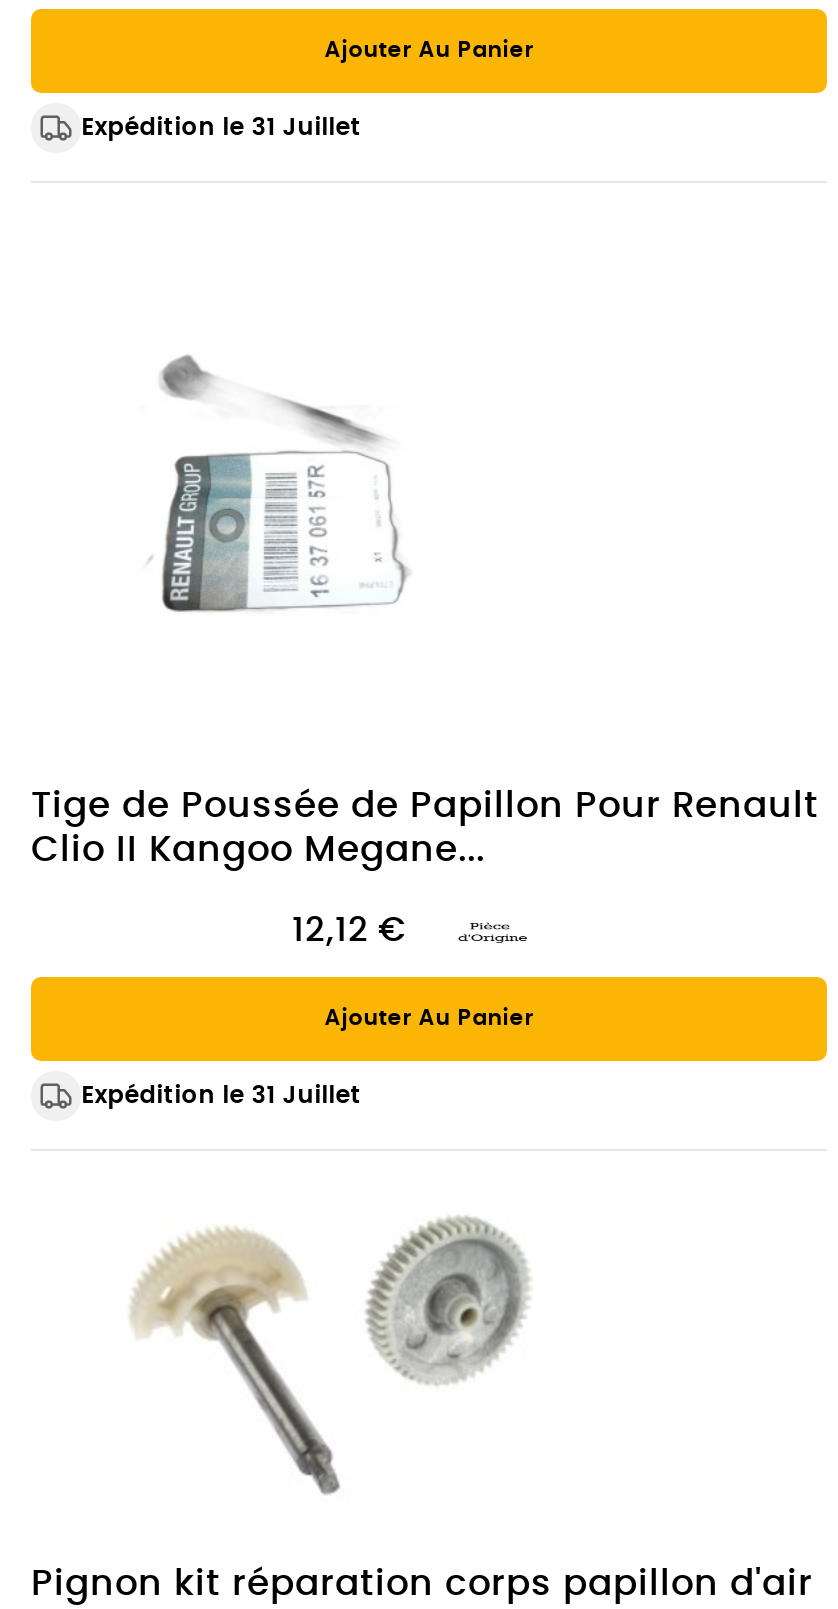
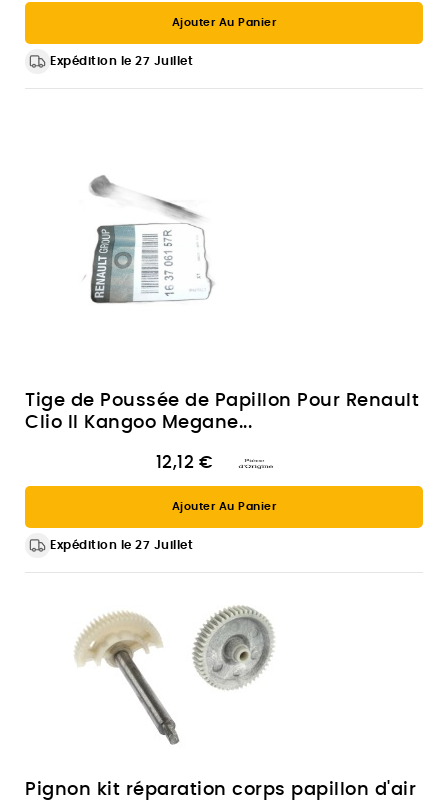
[81,114,361,138] Expédition le 31 Juillet -> [50,54,193,66] Expédition le 27 Juillet
[81,1083,361,1107] Expédition le 31 Juillet -> [50,539,193,551] Expédition le 27 Juillet

